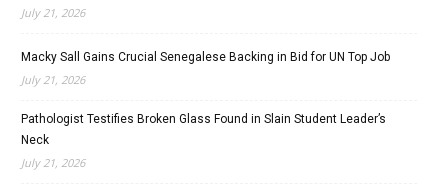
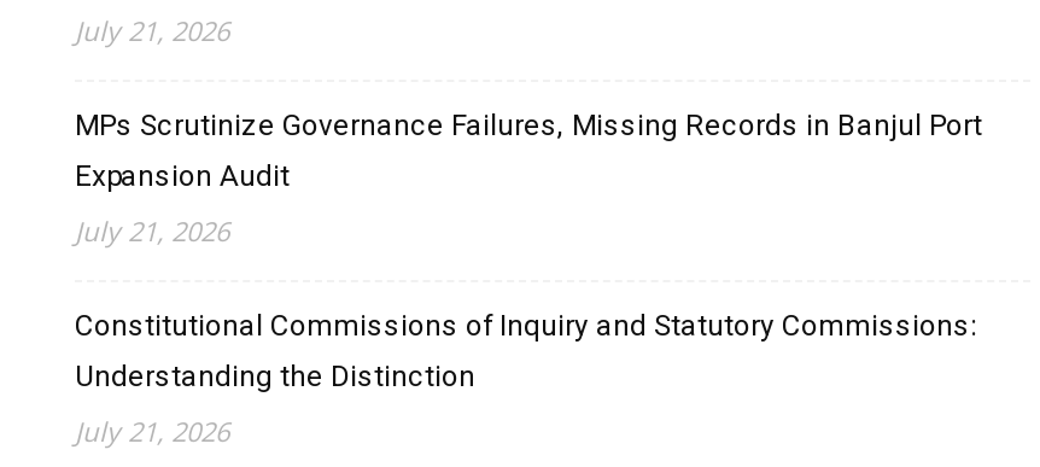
[21,50,390,64] Macky Sall Gains Crucial Senegalese Backing in Bid for UN Top Job -> [75,108,982,192] MPs Scrutinize Governance Failures, Missing Records in Banjul Port | Expansion Audit
[21,112,386,126] Pathologist Testifies Broken Glass Found in Slain Student Leader’s -> [75,308,977,342] Constitutional Commissions of Inquiry and Statutory Commissions:
[21,133,52,147] Neck -> [75,359,483,393] Understanding the Distinction

